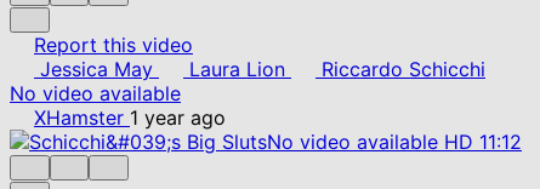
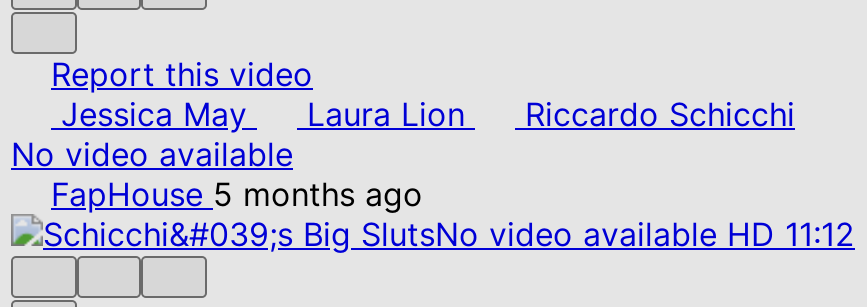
[34,105,226,130] XHamster 1 year ago -> [51,174,423,214] FapHouse 5 months ago

